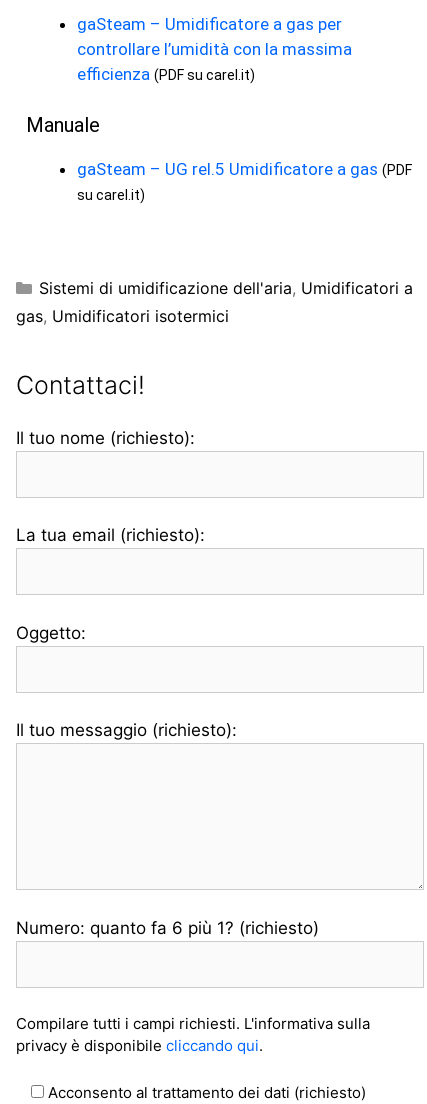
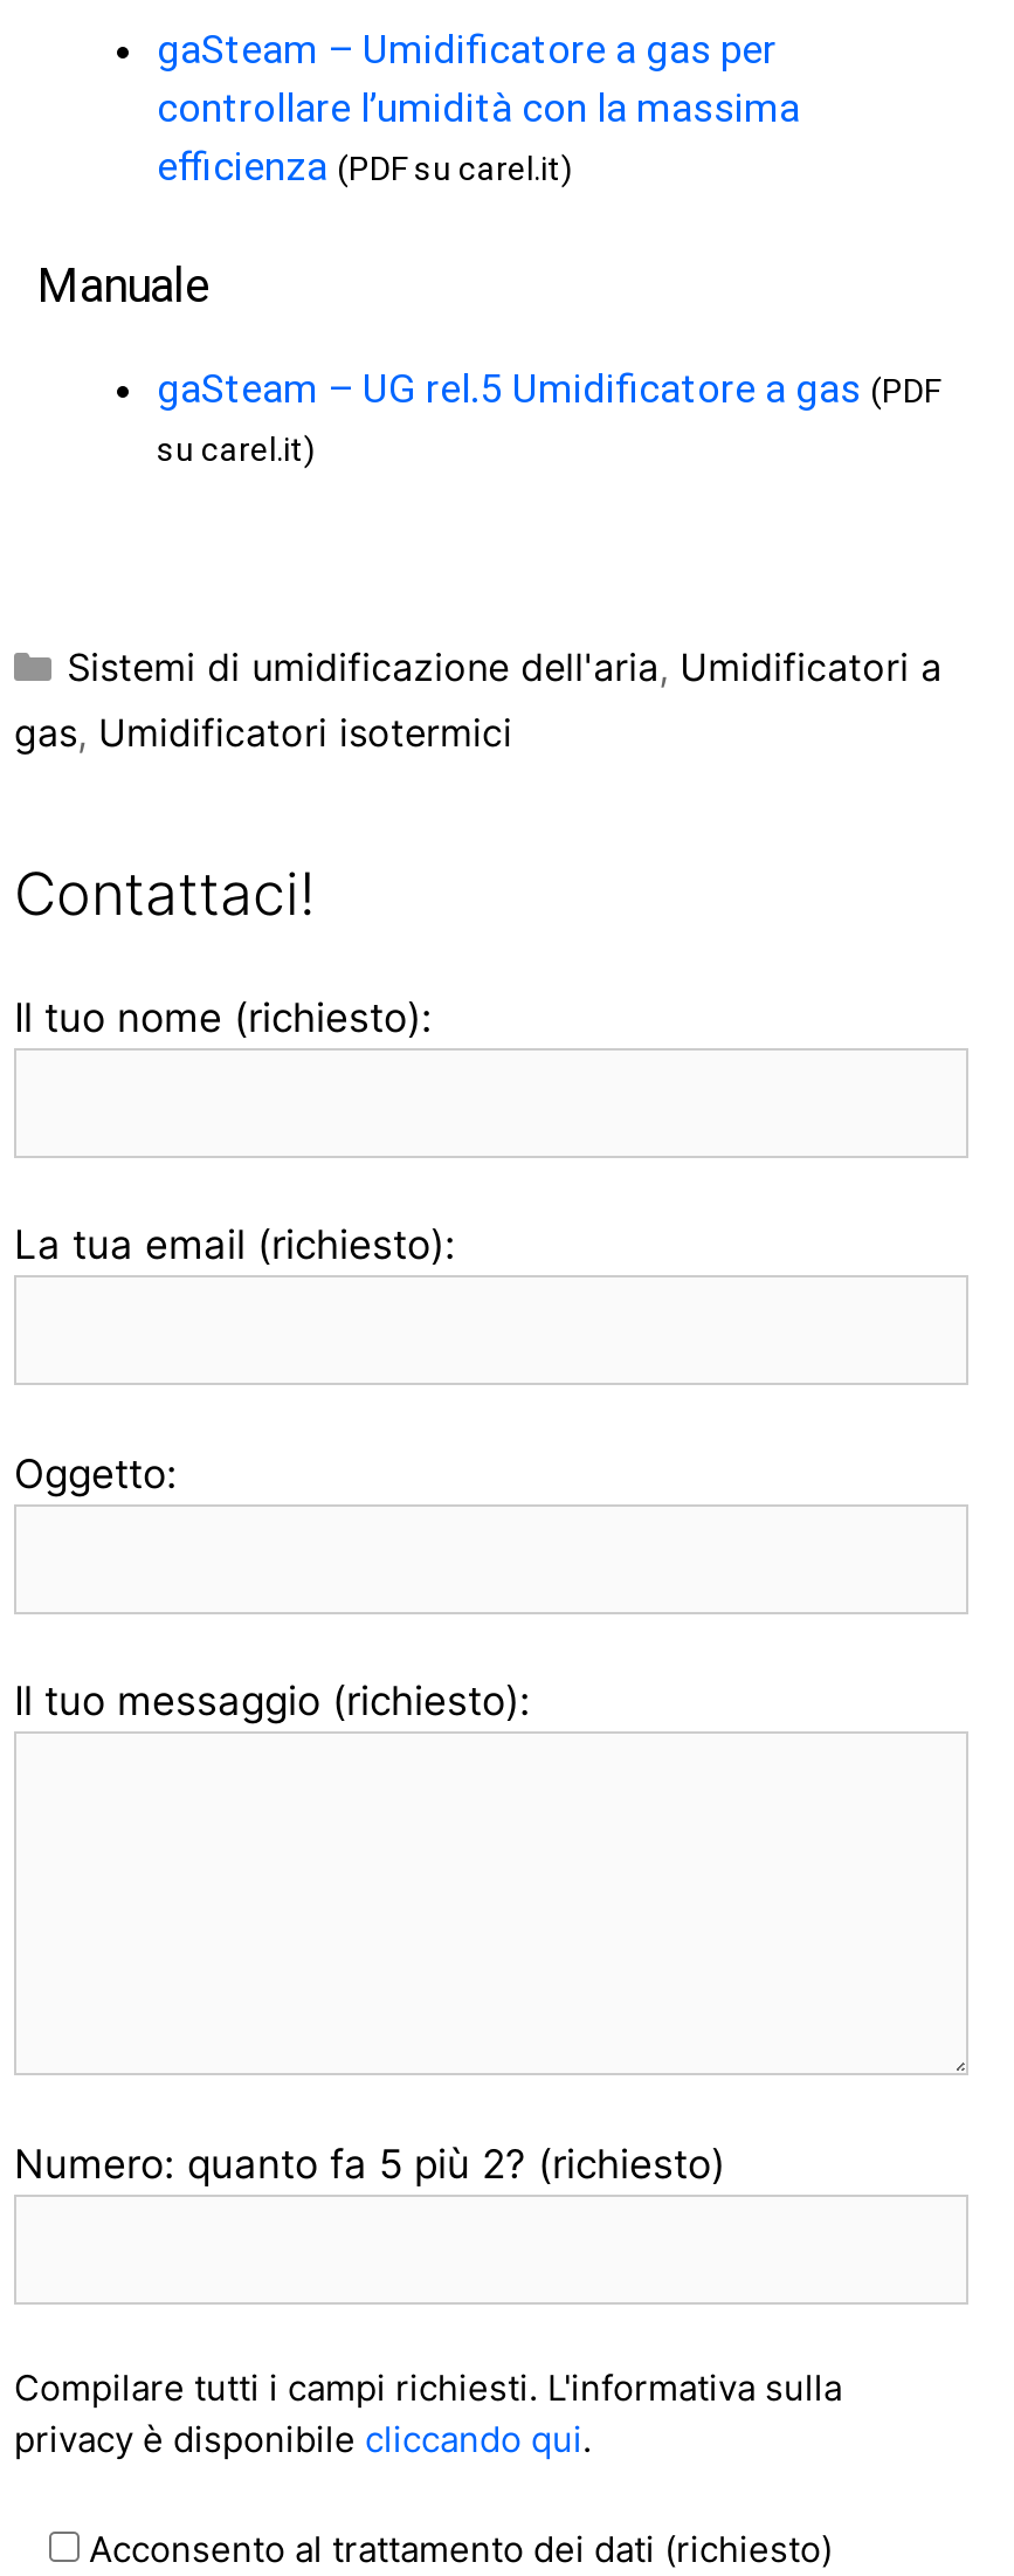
[16,918,319,938] Numero: quanto fa 6 più 1? (richiesto) -> [14,2141,725,2187] Numero: quanto fa 5 più 2? (richiesto)

